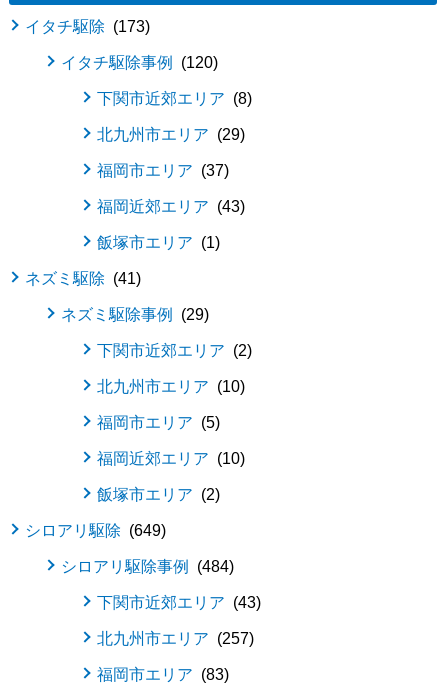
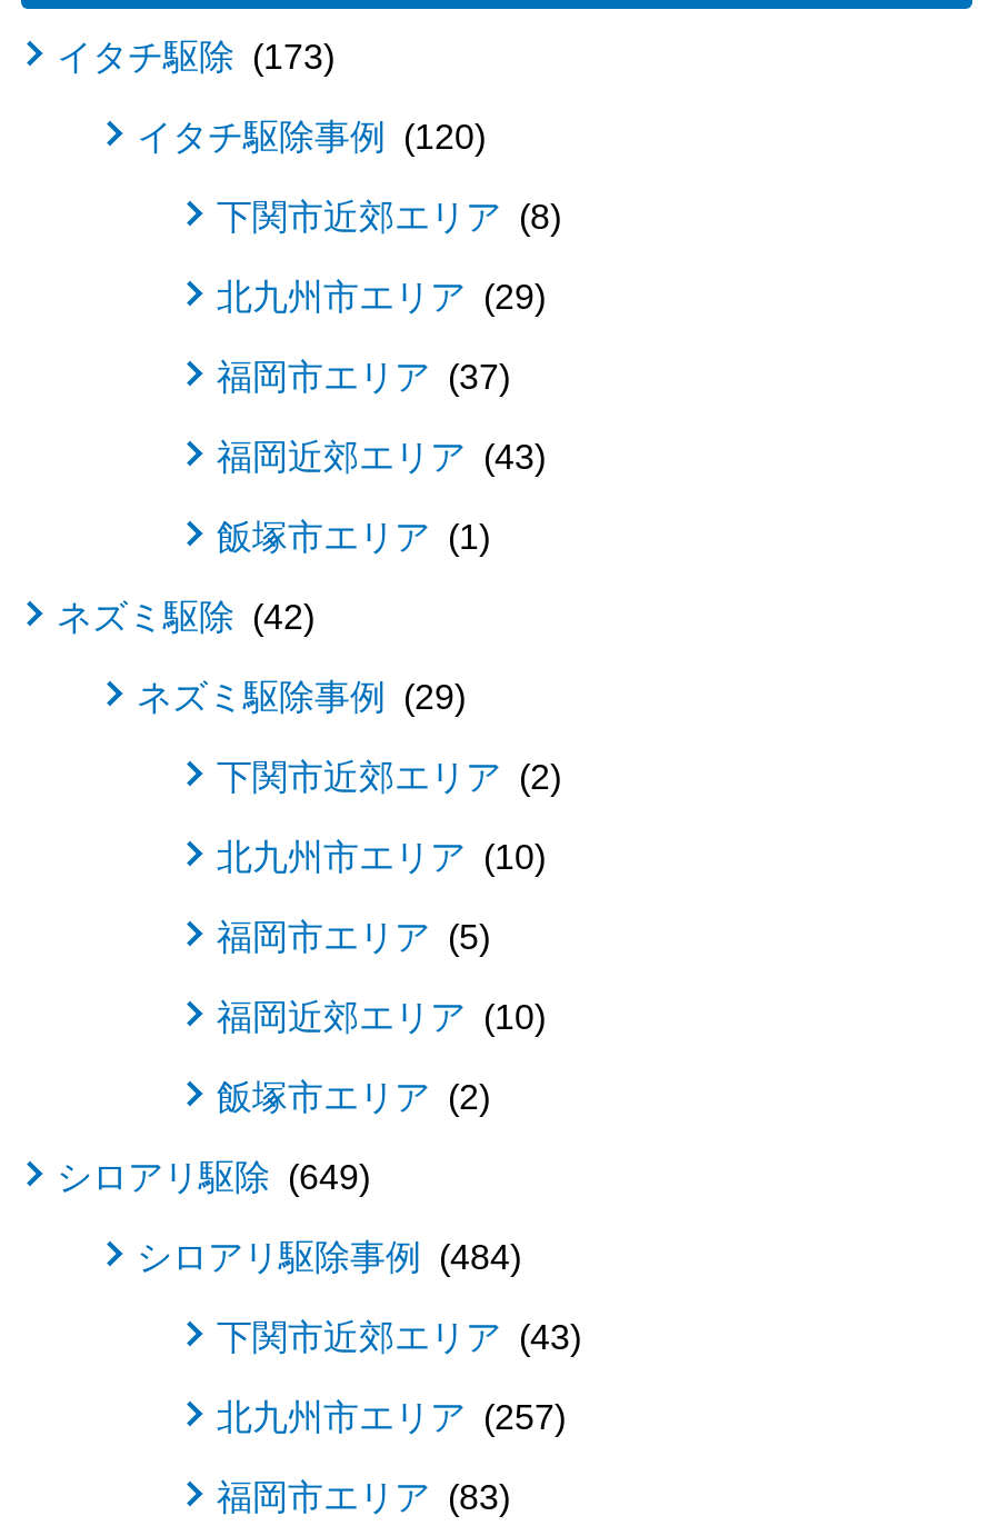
[25,270,136,287] ネズミ駆除 41 -> [57,598,303,636] ネズミ駆除 42

